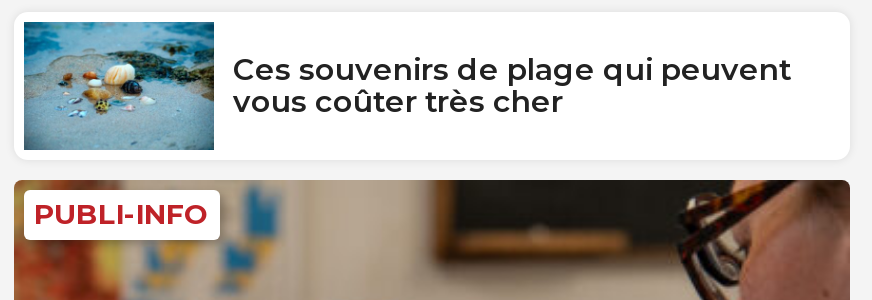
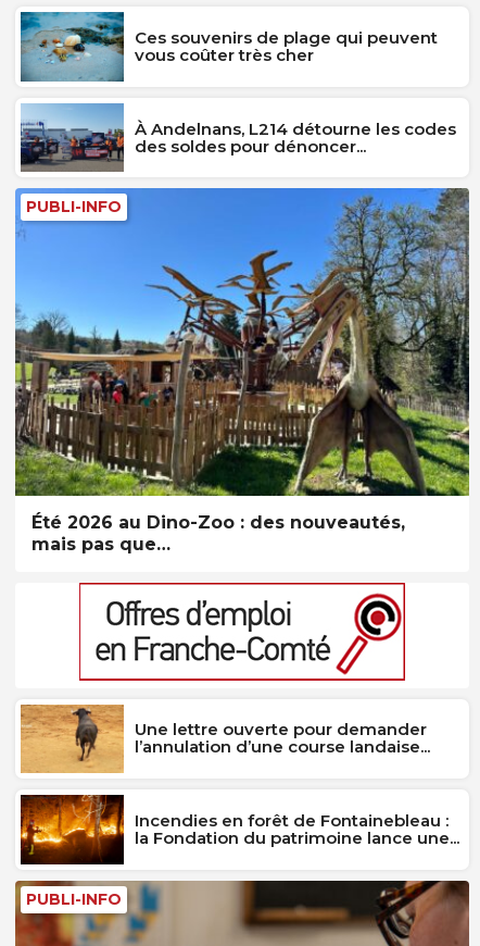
none -> [14,187,470,554] [image] | Été 2026 au Dino-Zoo : des nouveautés, | mais pas que…
none -> [20,102,456,217] [image] | À Andelnans, L214 détourne les codes | des soldes pour dénoncer... | PUBLI-INFO
none -> [20,794,459,866] [image] | Incendies en forêt de Fontainebleau : | la Fondation du patrimoine lance une...
none -> [20,704,125,774] [image]
none -> [78,582,430,757] [image] | Une lettre ouverte pour demander | l’annulation d’une course landaise...

